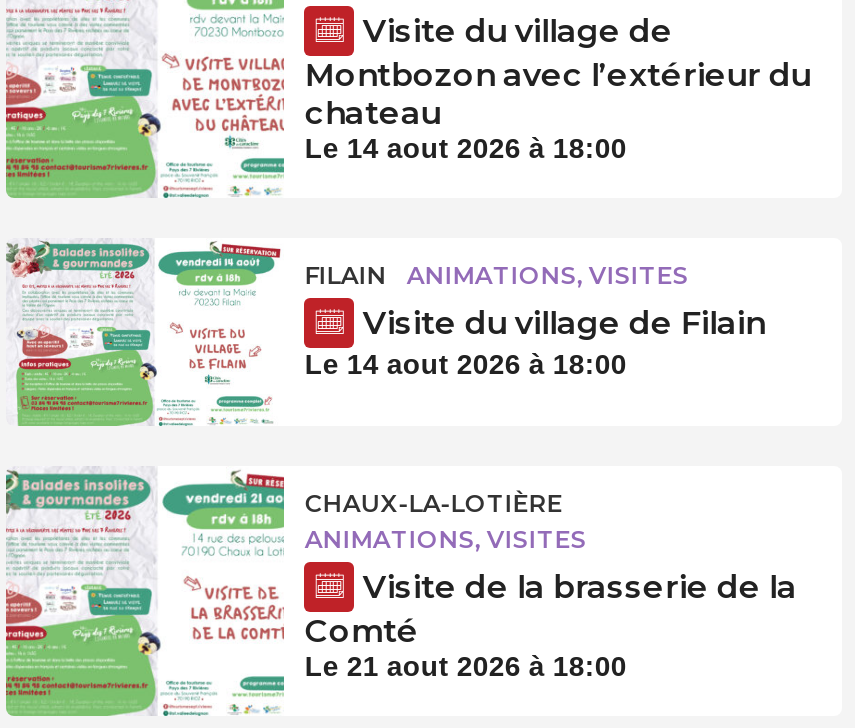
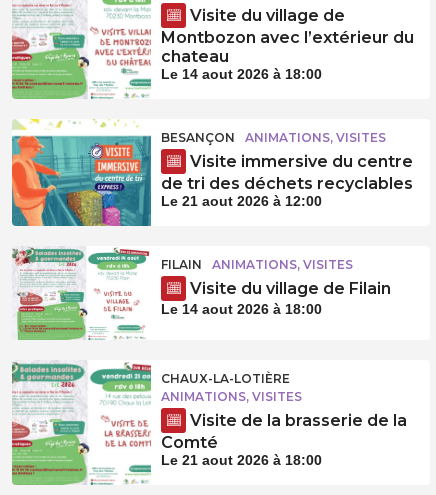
none -> [11,118,413,227] [image] | BESANÇON | ANIMATIONS, VISITES | Visite immersive du centre | de tri des déchets recyclables | Le 21 aout 2026 à 12:00

